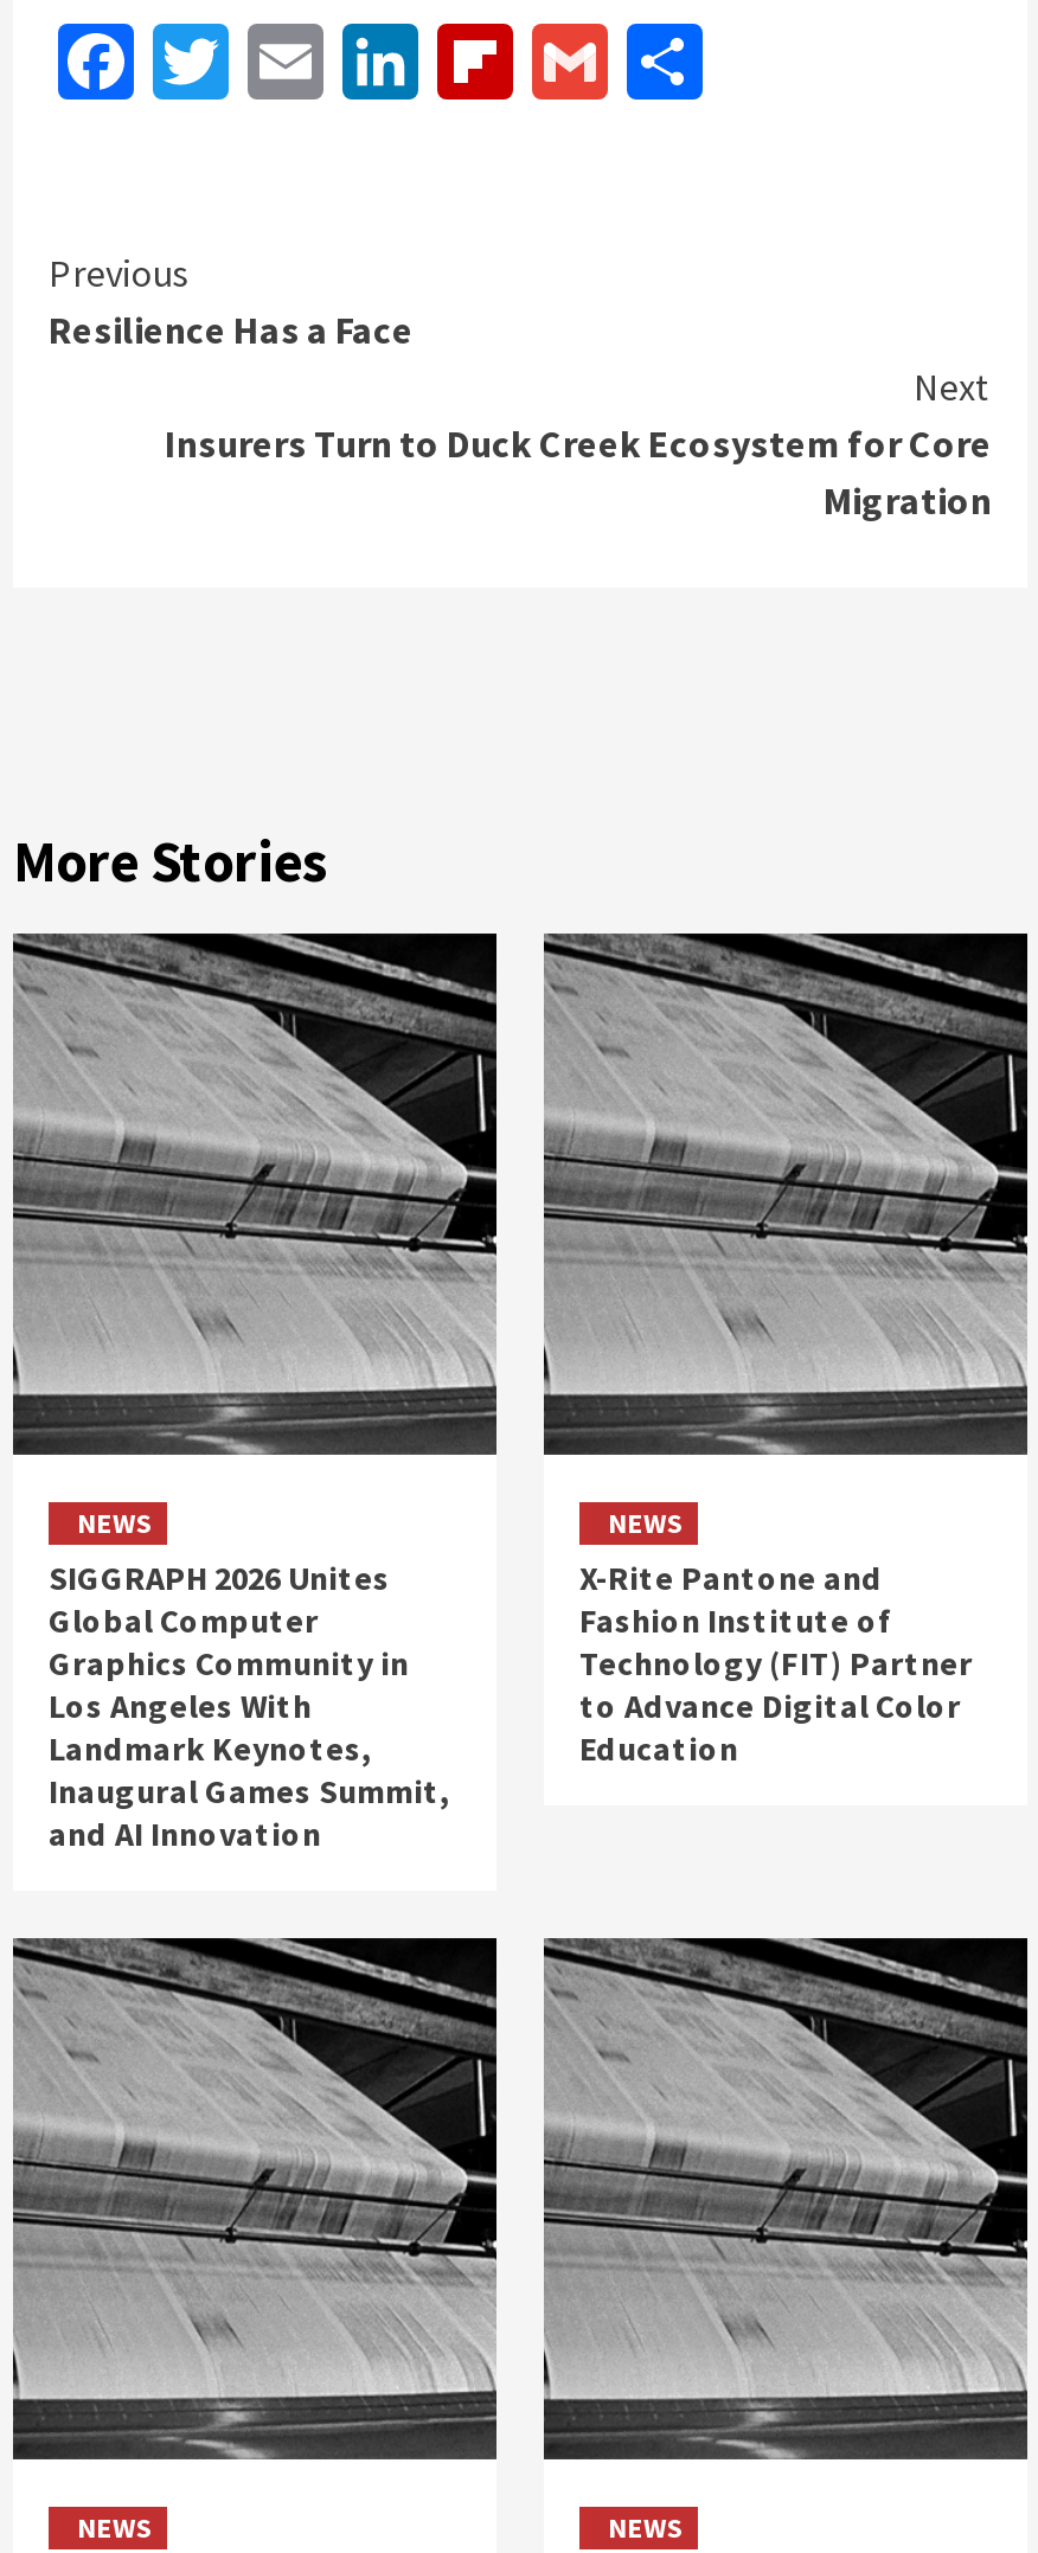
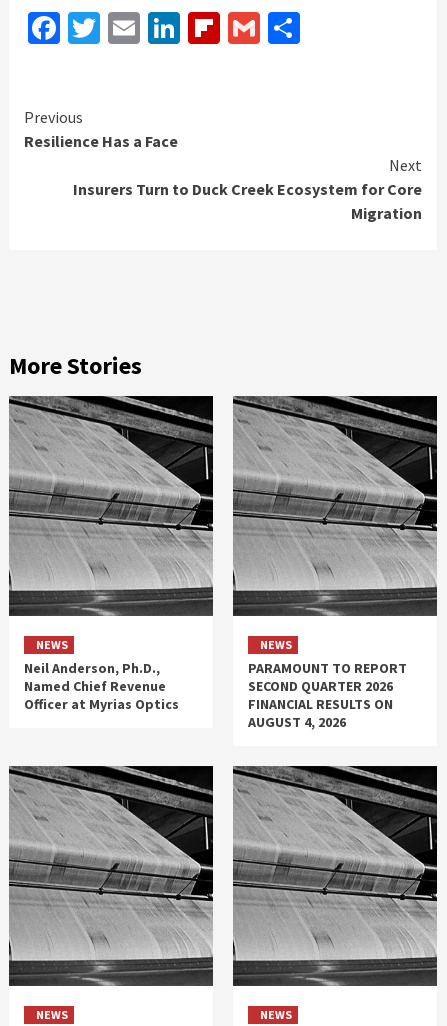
[49,1556,449,1855] SIGGRAPH 2026 Unites | Global Computer | Graphics Community in | Los Angeles With | Landmark Keynotes, | Inaugural Games Summit, | and AI Innovation -> [24,659,179,713] Neil Anderson, Ph.D., | Named Chief Revenue | Officer at Myrias Optics
[579,1556,973,1769] X-Rite Pantone and | Fashion Institute of | Technology (FIT) Partner | to Advance Digital Color | Education -> [248,659,407,731] PARAMOUNT TO REPORT | SECOND QUARTER 2026 | FINANCIAL RESULTS ON | AUGUST 4, 2026

